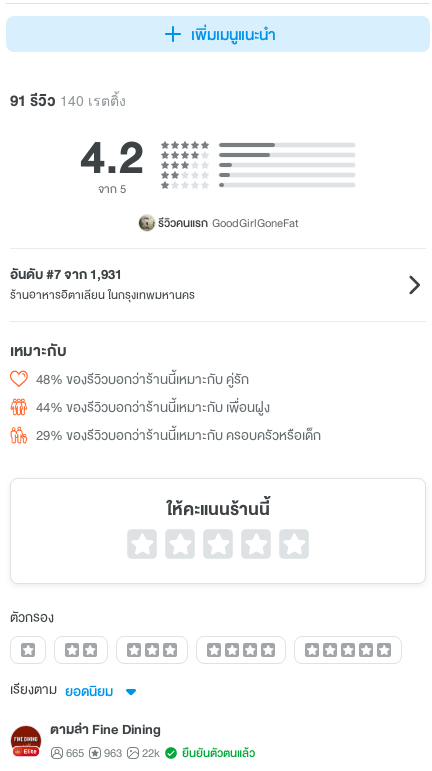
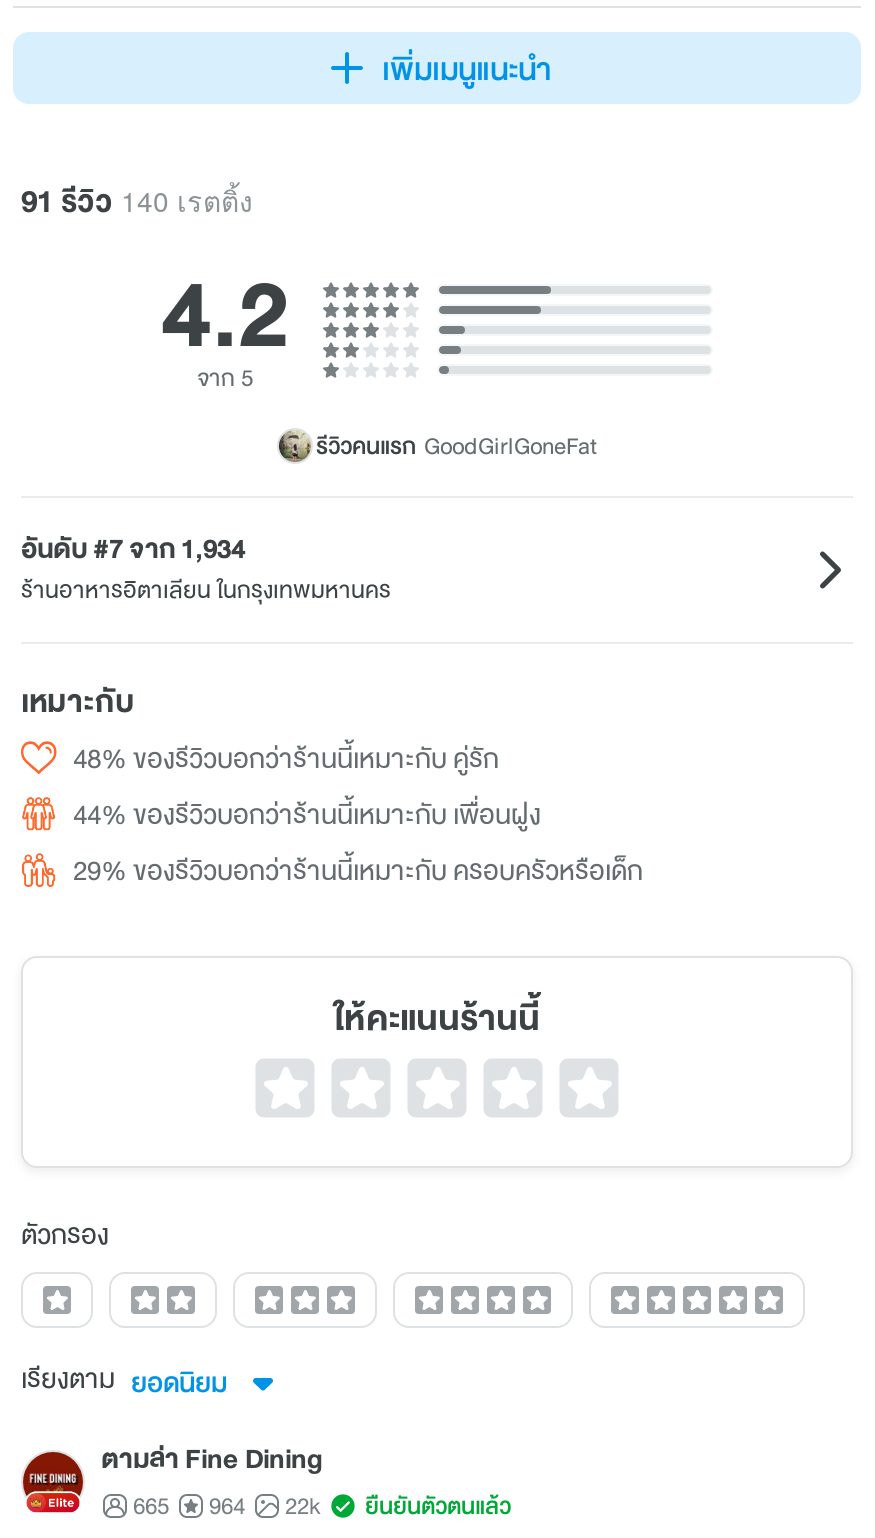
[10,264,122,285] อันดับ #7 จาก 1,931 -> [21,528,245,570] อันดับ #7 จาก 1,934
[66,744,255,762] 665 963 22k ยืนยันตัวตนแล้ว -> [133,1488,511,1524] 665 964 22k ยืนยันตัวตนแล้ว

